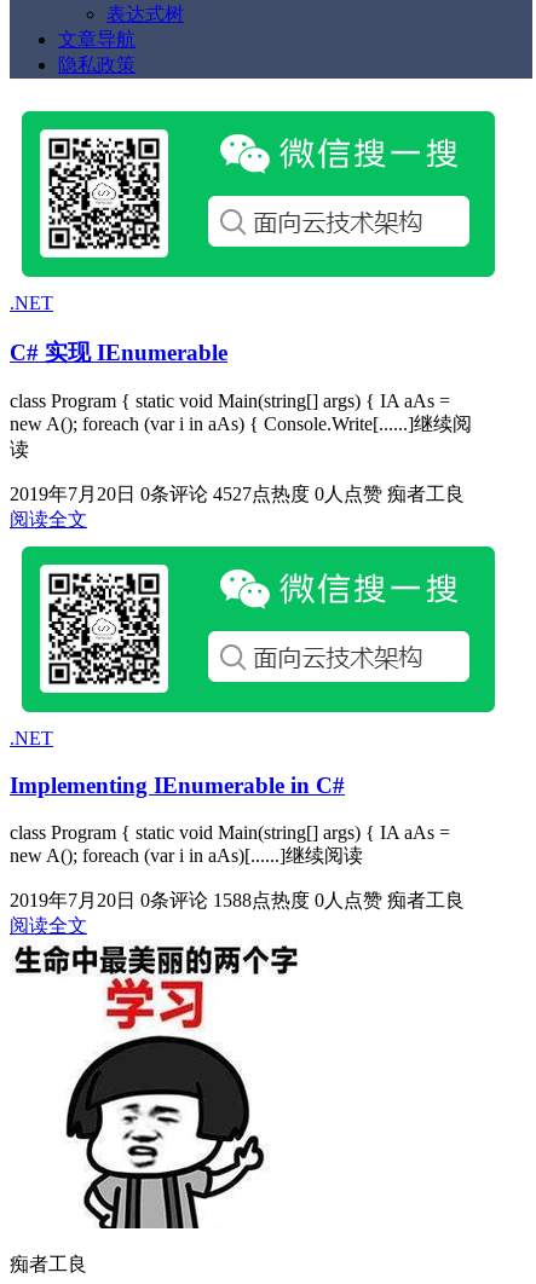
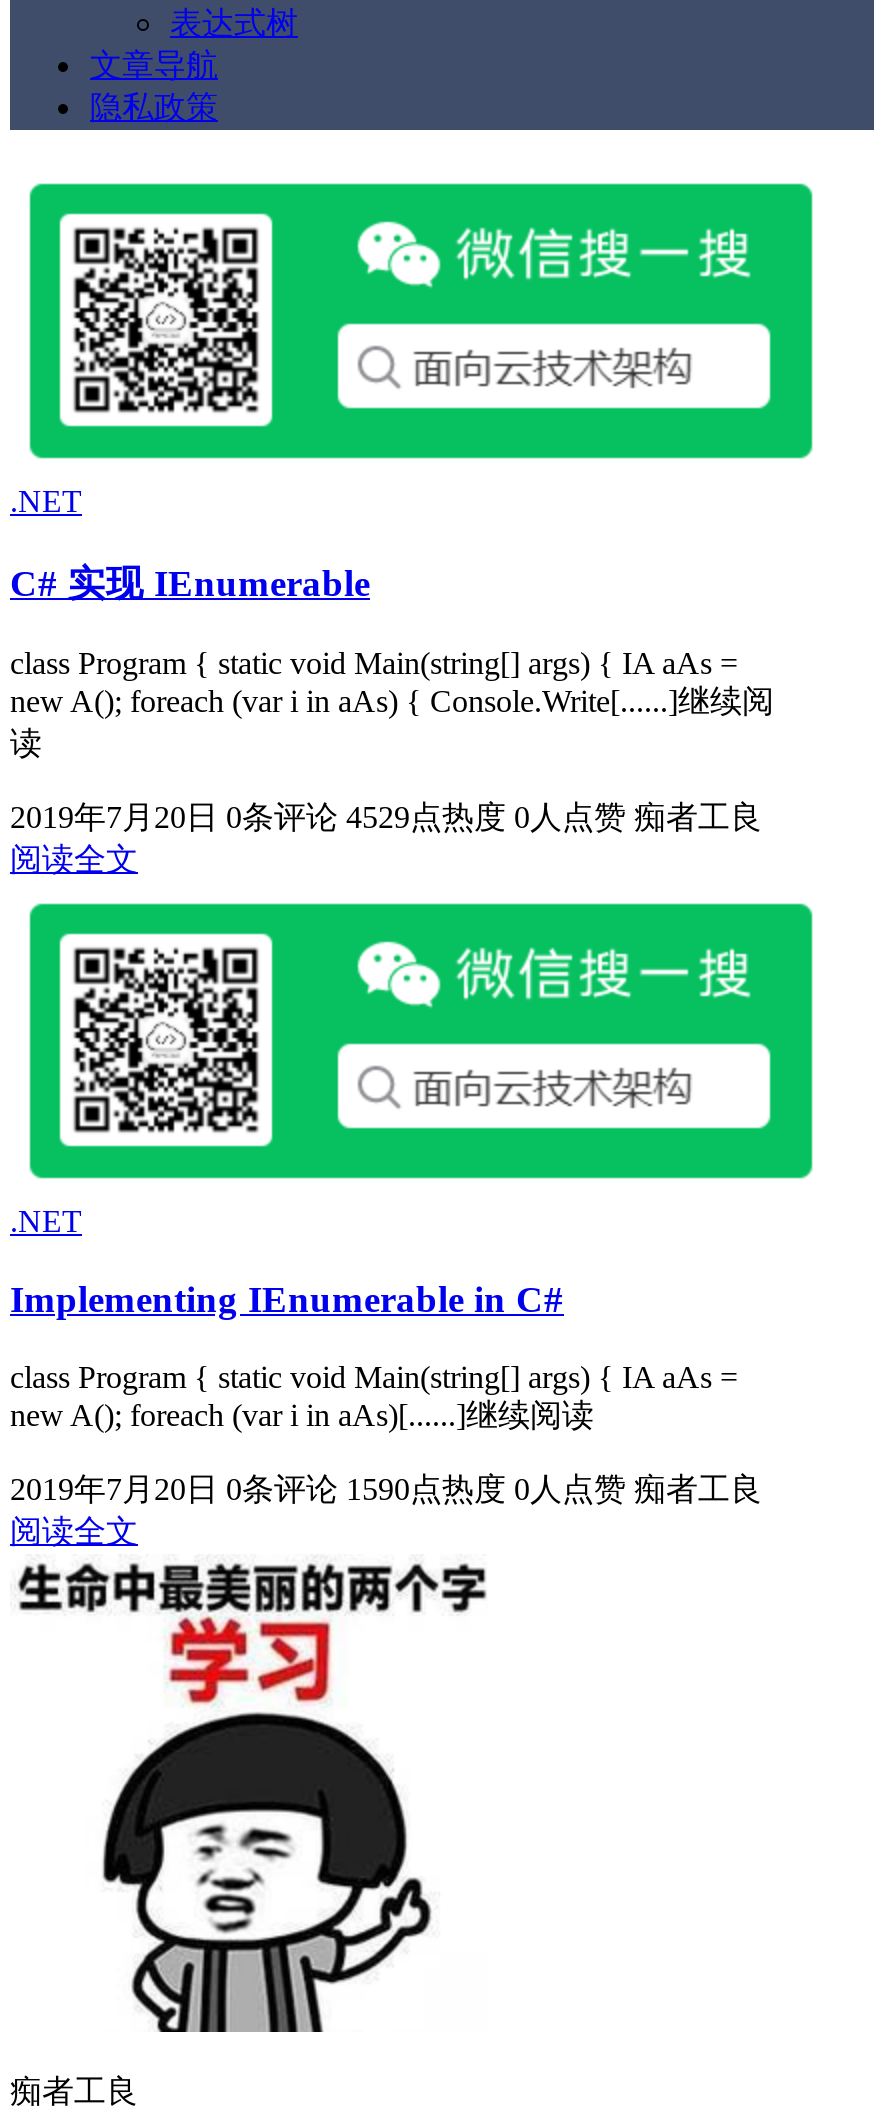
[10,484,465,504] 2019年7月20日 0条评论 4527点热度 0人点赞 痴者工良 -> [10,800,762,834] 2019年7月20日 0条评论 4529点热度 0人点赞 痴者工良
[10,889,465,910] 2019年7月20日 0条评论 1588点热度 0人点赞 痴者工良 -> [10,1471,762,1505] 2019年7月20日 0条评论 1590点热度 0人点赞 痴者工良

